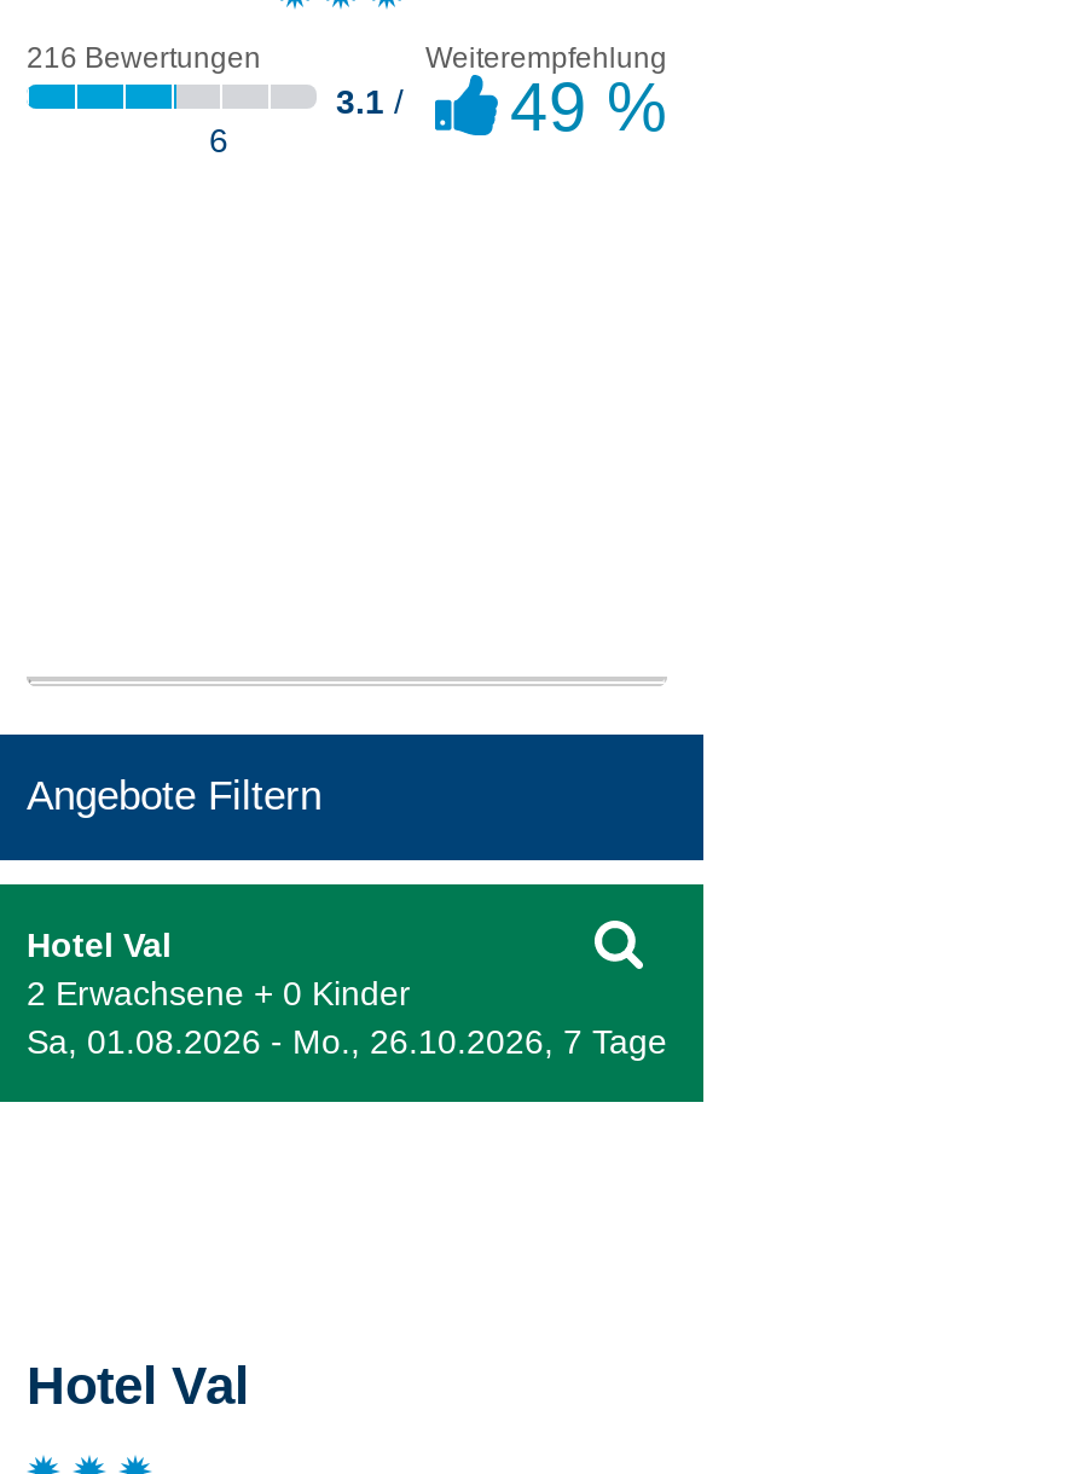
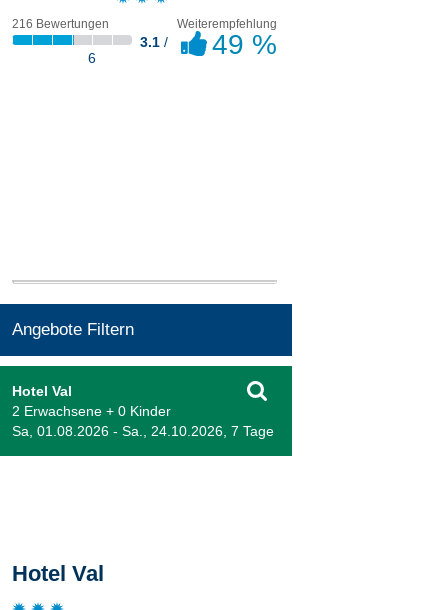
[27,1022,667,1060] Sa, 01.08.2026 - Mo., 26.10.2026, 7 Tage -> [12,423,274,439] Sa, 01.08.2026 - Sa., 24.10.2026, 7 Tage

